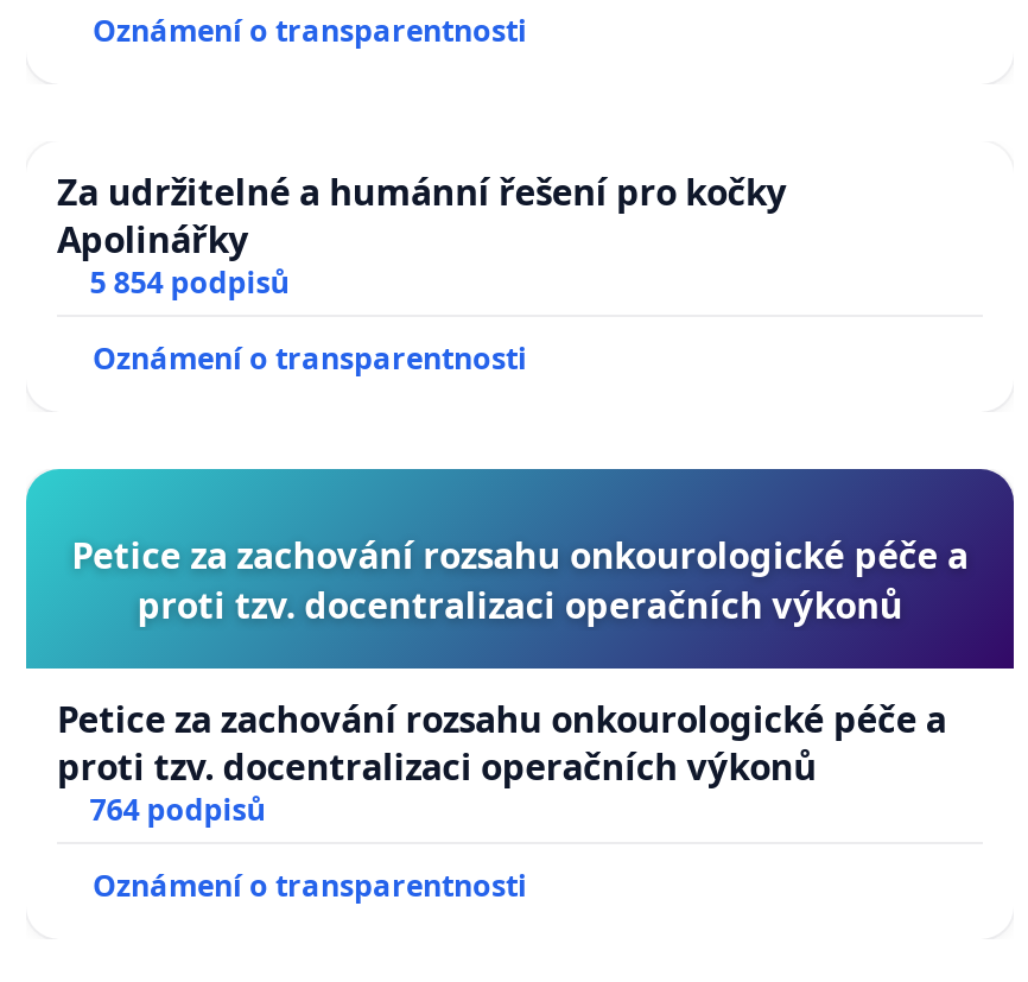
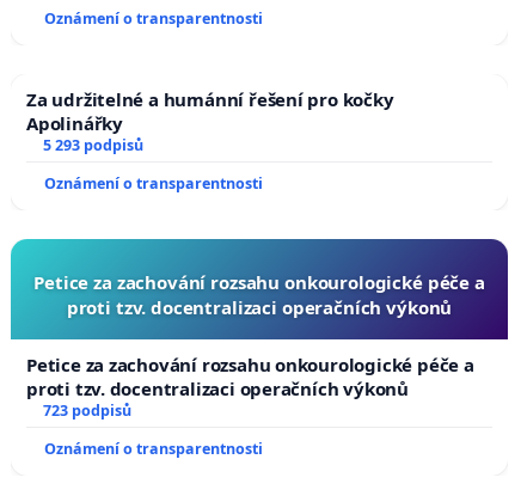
[90,263,289,304] 5 854 podpisů -> [43,135,143,156] 5 293 podpisů
[90,790,265,831] 764 podpisů -> [43,401,131,421] 723 podpisů

